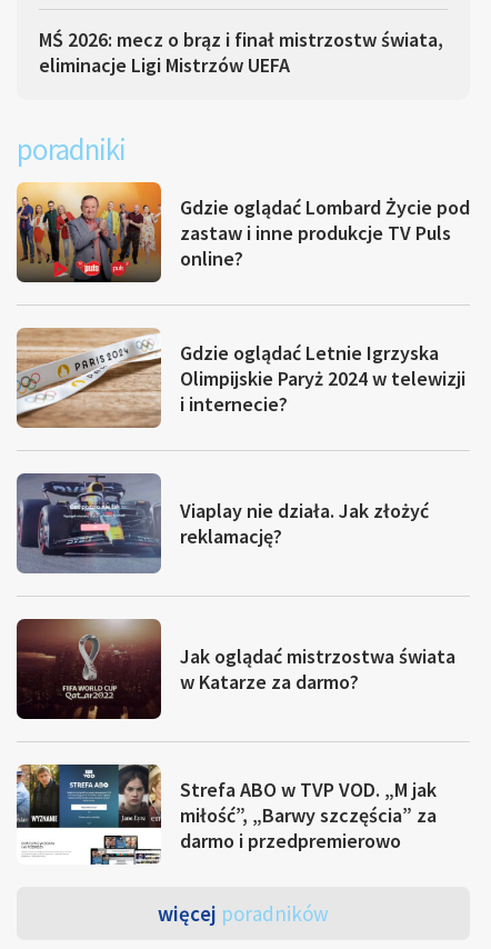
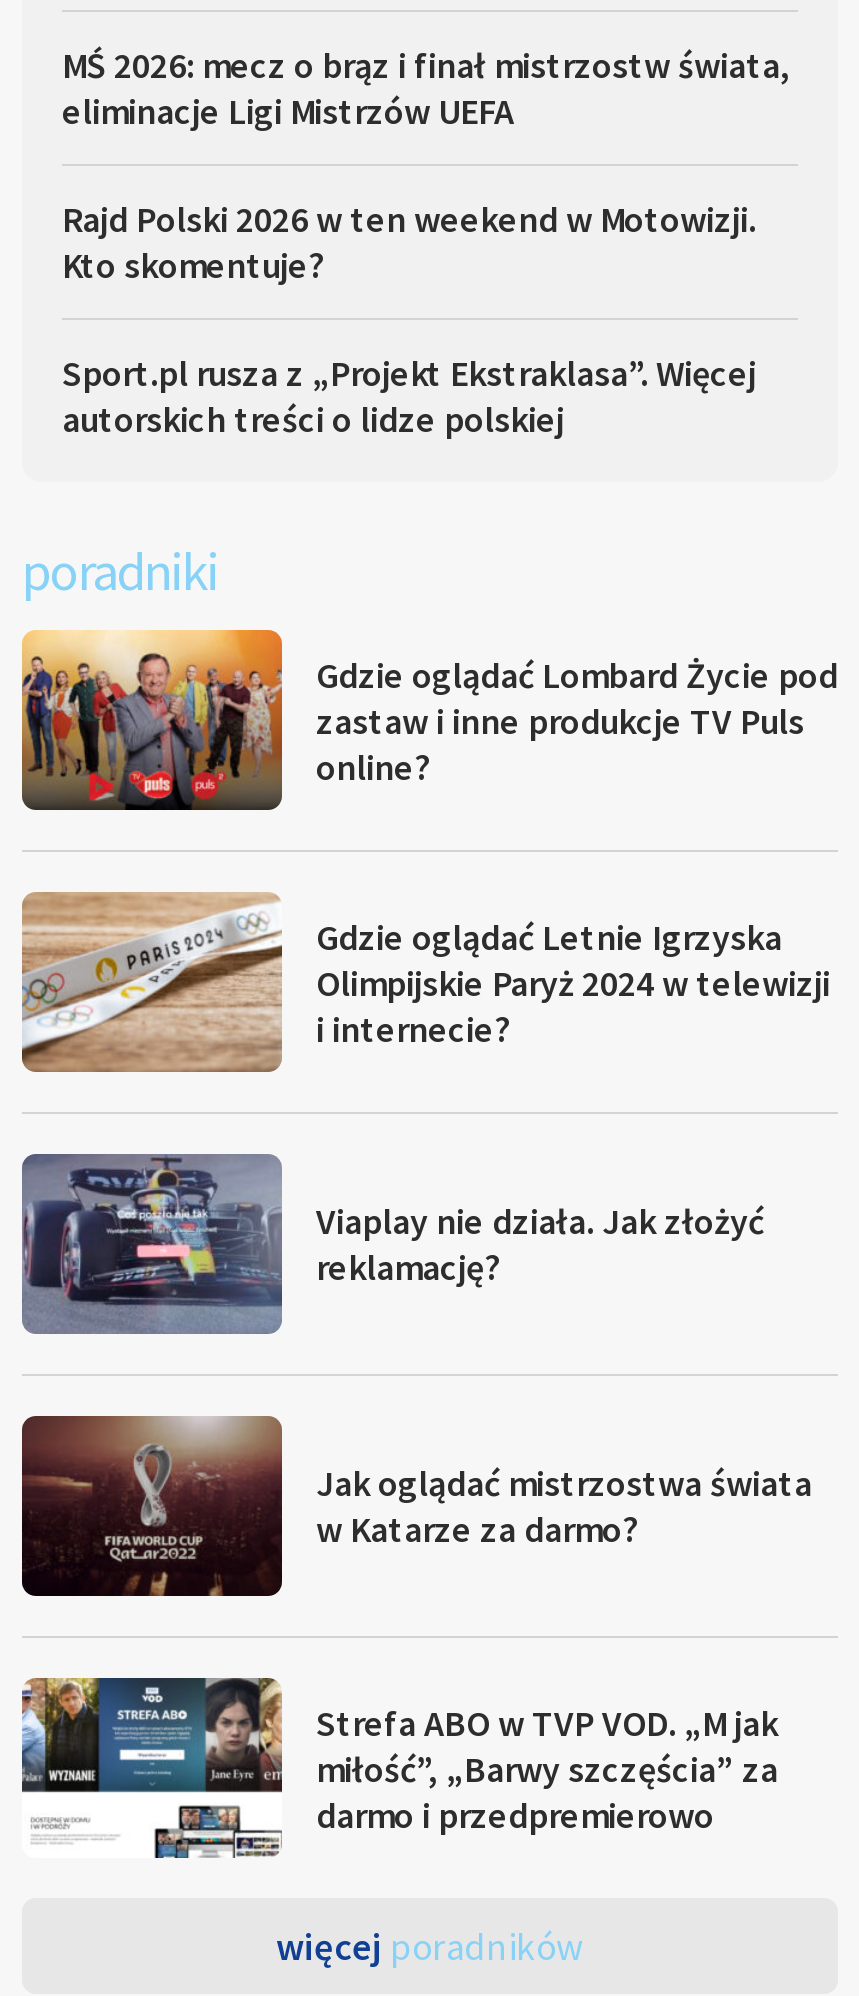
none -> [62,196,756,442] Rajd Polski 2026 w ten weekend w Motowizji. | Kto skomentuje? | Sport.pl rusza z „Projekt Ekstraklasa”. Więcej | autorskich treści o lidze polskiej

